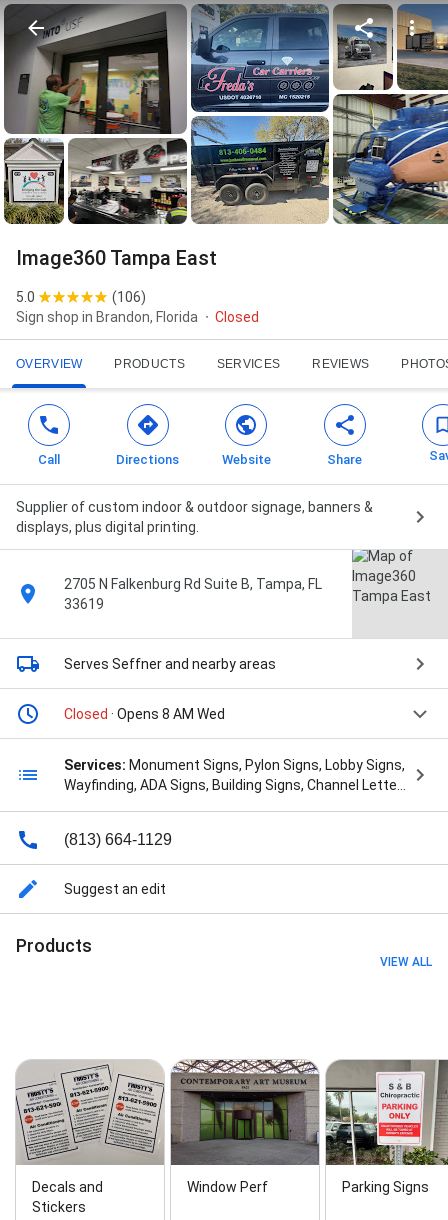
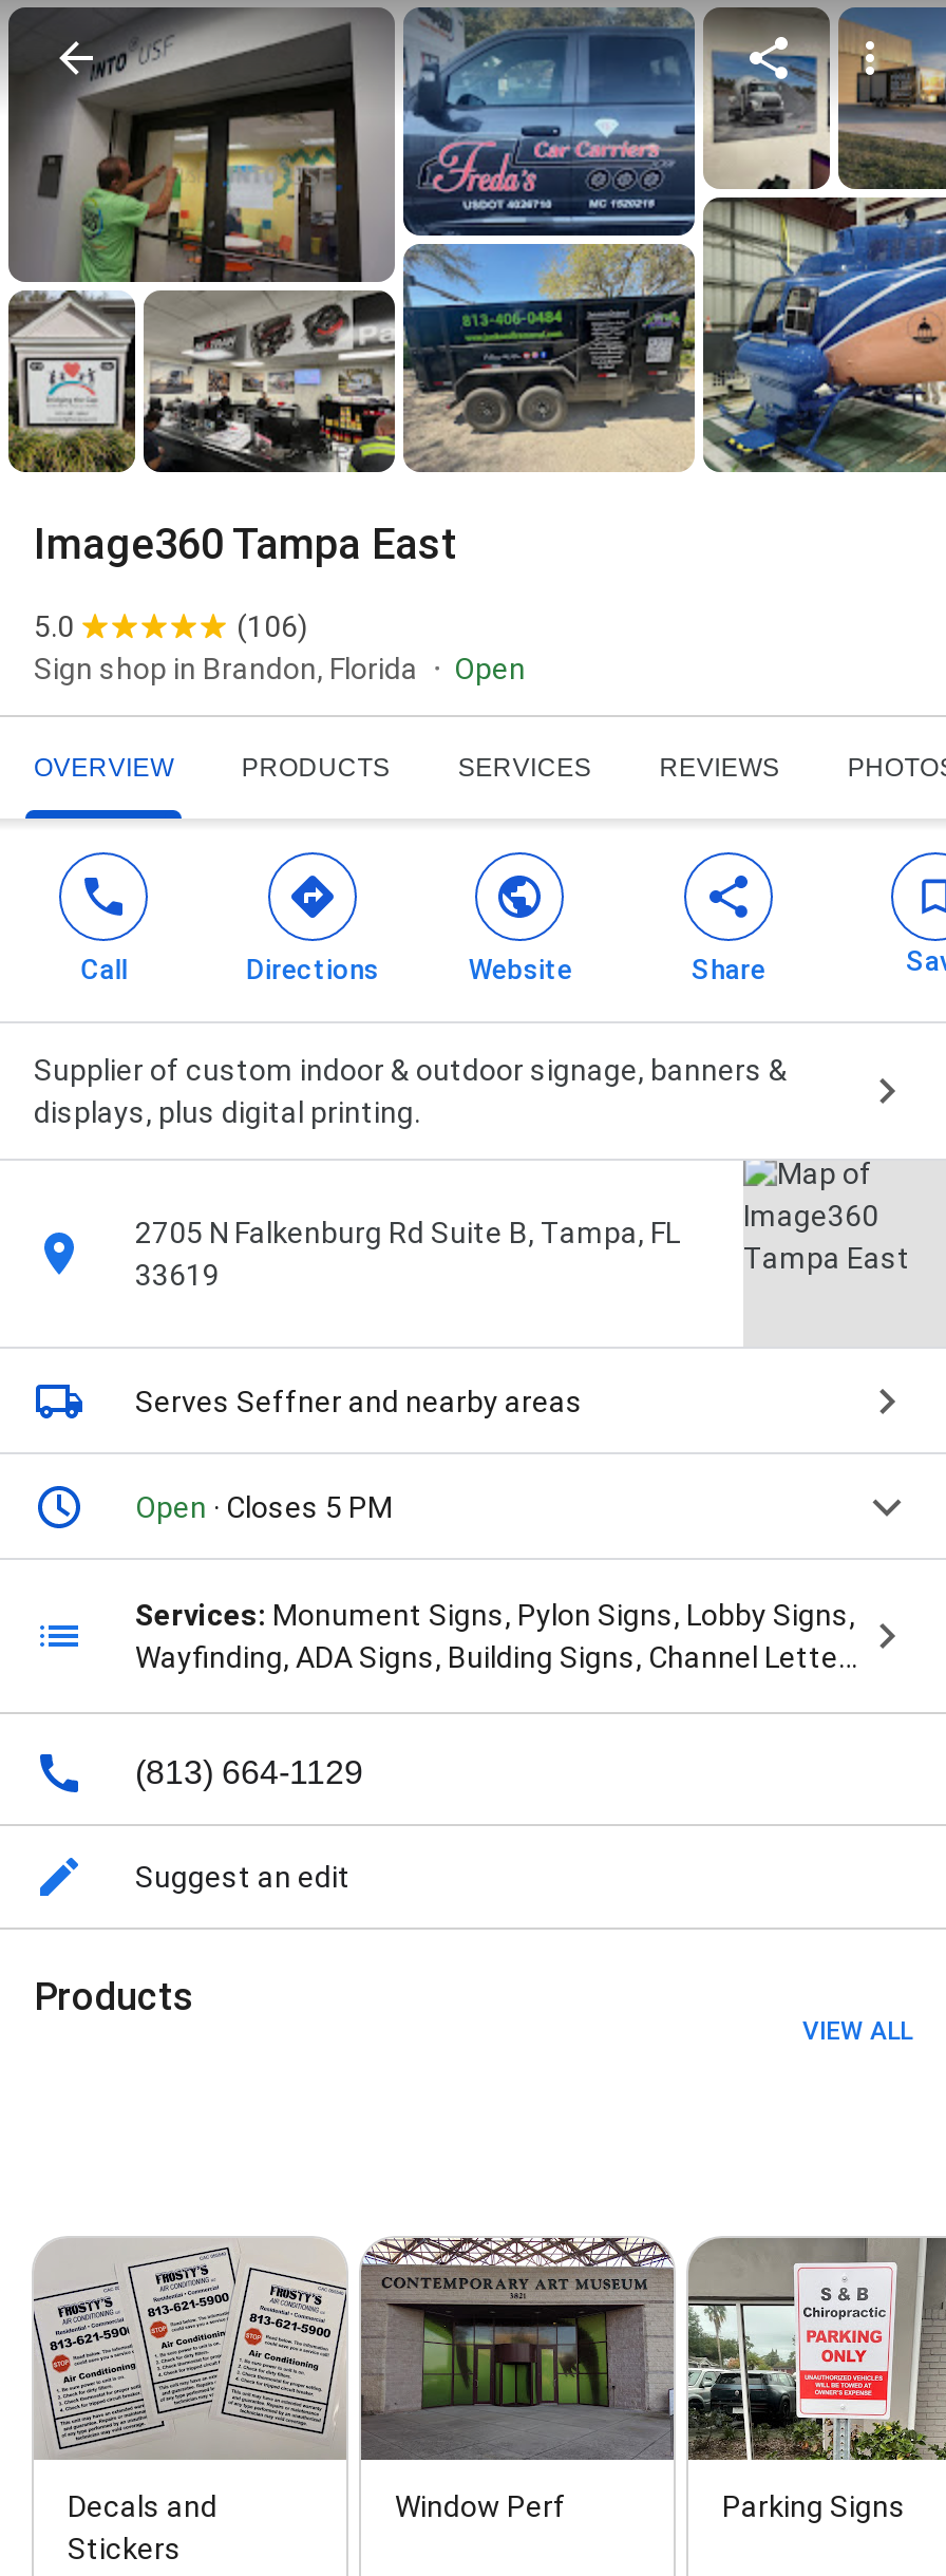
[215,309,259,325] Closed -> [454,652,526,686] Open
[64,706,225,722] Closed · Opens 8 AM Wed -> [135,1491,393,1524] Open · Closes 5 PM

